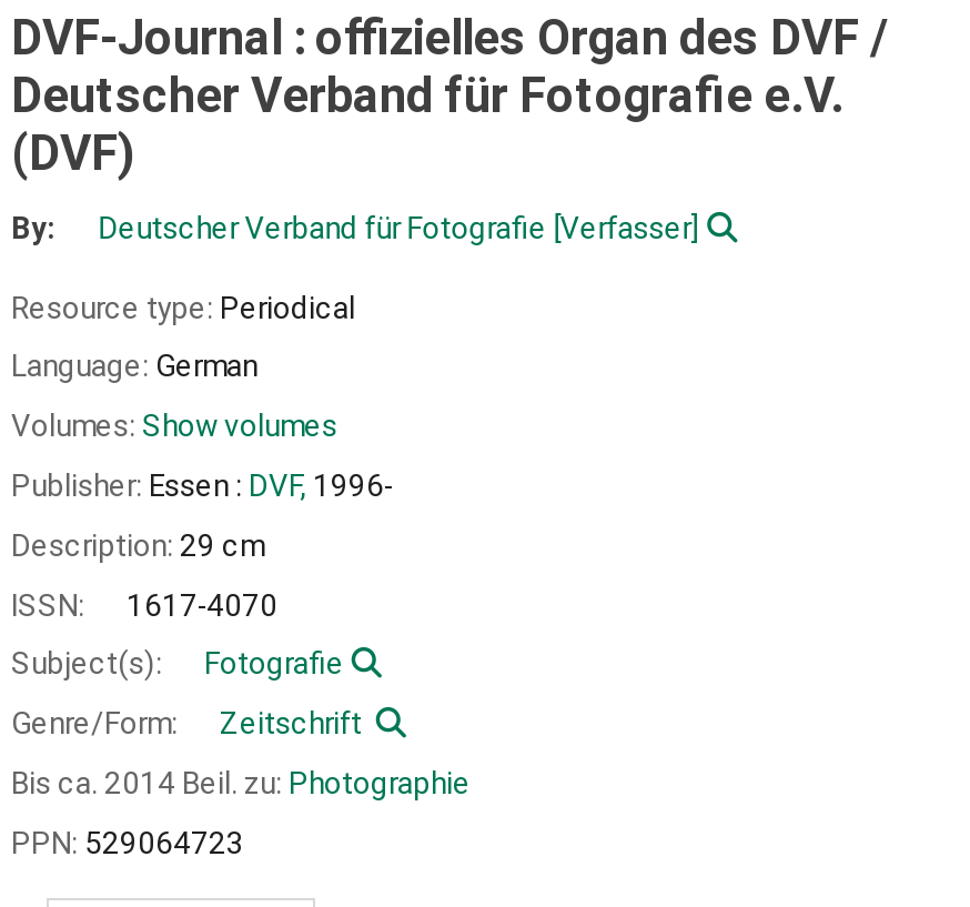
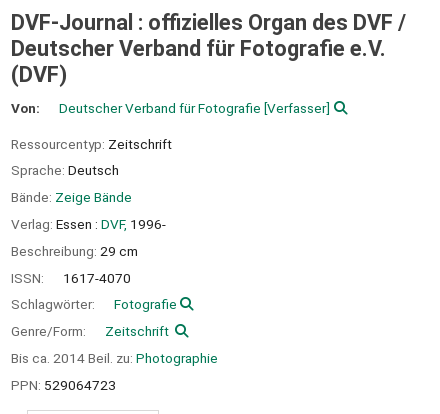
[11,209,55,244] By: -> [11,100,40,116] Von:
[11,289,355,324] Resource type: Periodical -> [11,135,172,151] Ressourcentyp: Zeitschrift
[11,348,257,384] Language: German -> [11,162,119,178] Sprache: Deutsch
[11,408,337,443] Volumes: Show volumes -> [11,189,132,205] Bände: Zeige Bände
[11,467,393,503] Publisher: Essen : DVF, 1996- -> [11,216,166,232] Verlag: Essen : DVF, 1996-
[11,527,264,562] Description: 29 cm -> [11,243,138,259] Beschreibung: 29 cm
[11,646,169,681] Subject(s): -> [11,296,98,312] Schlagwörter:

